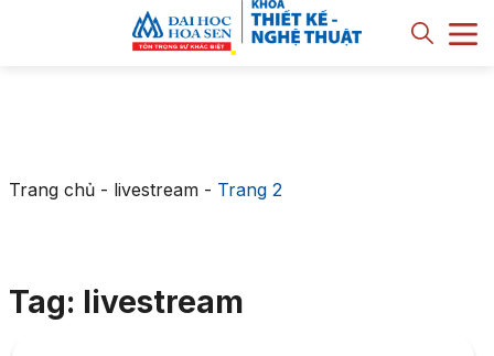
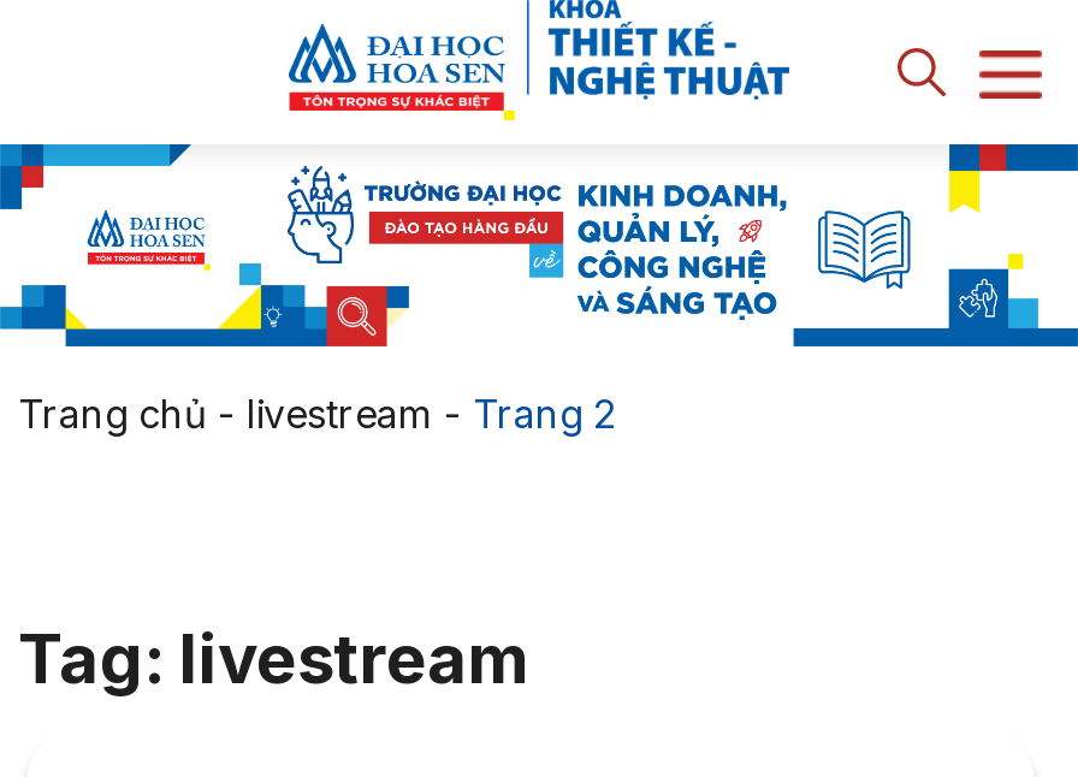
none -> [7,142,1071,349] [image]

